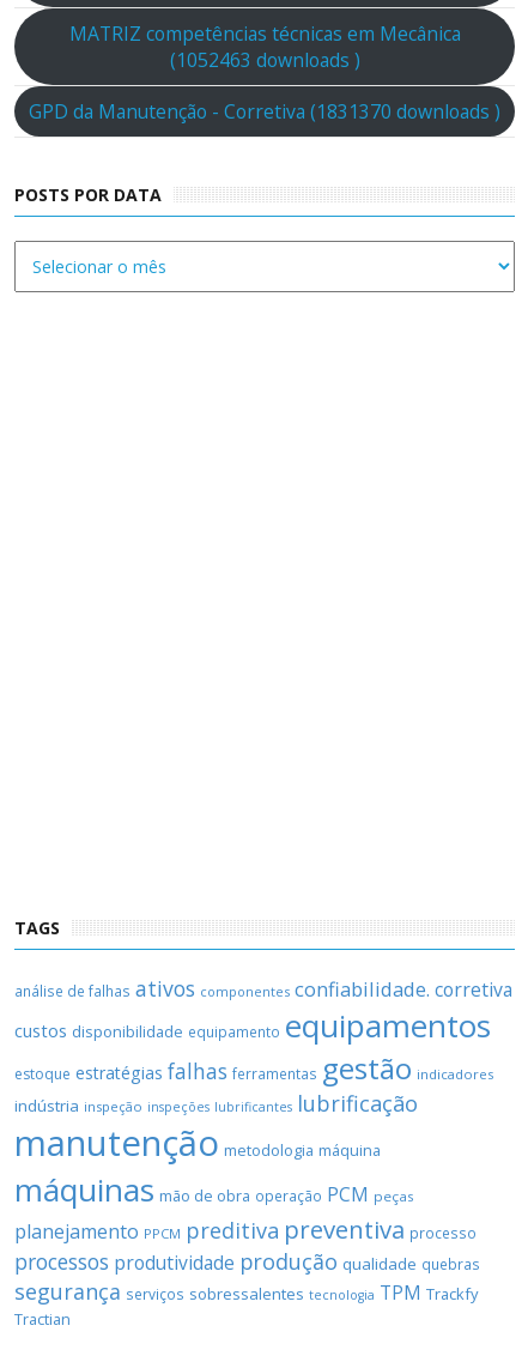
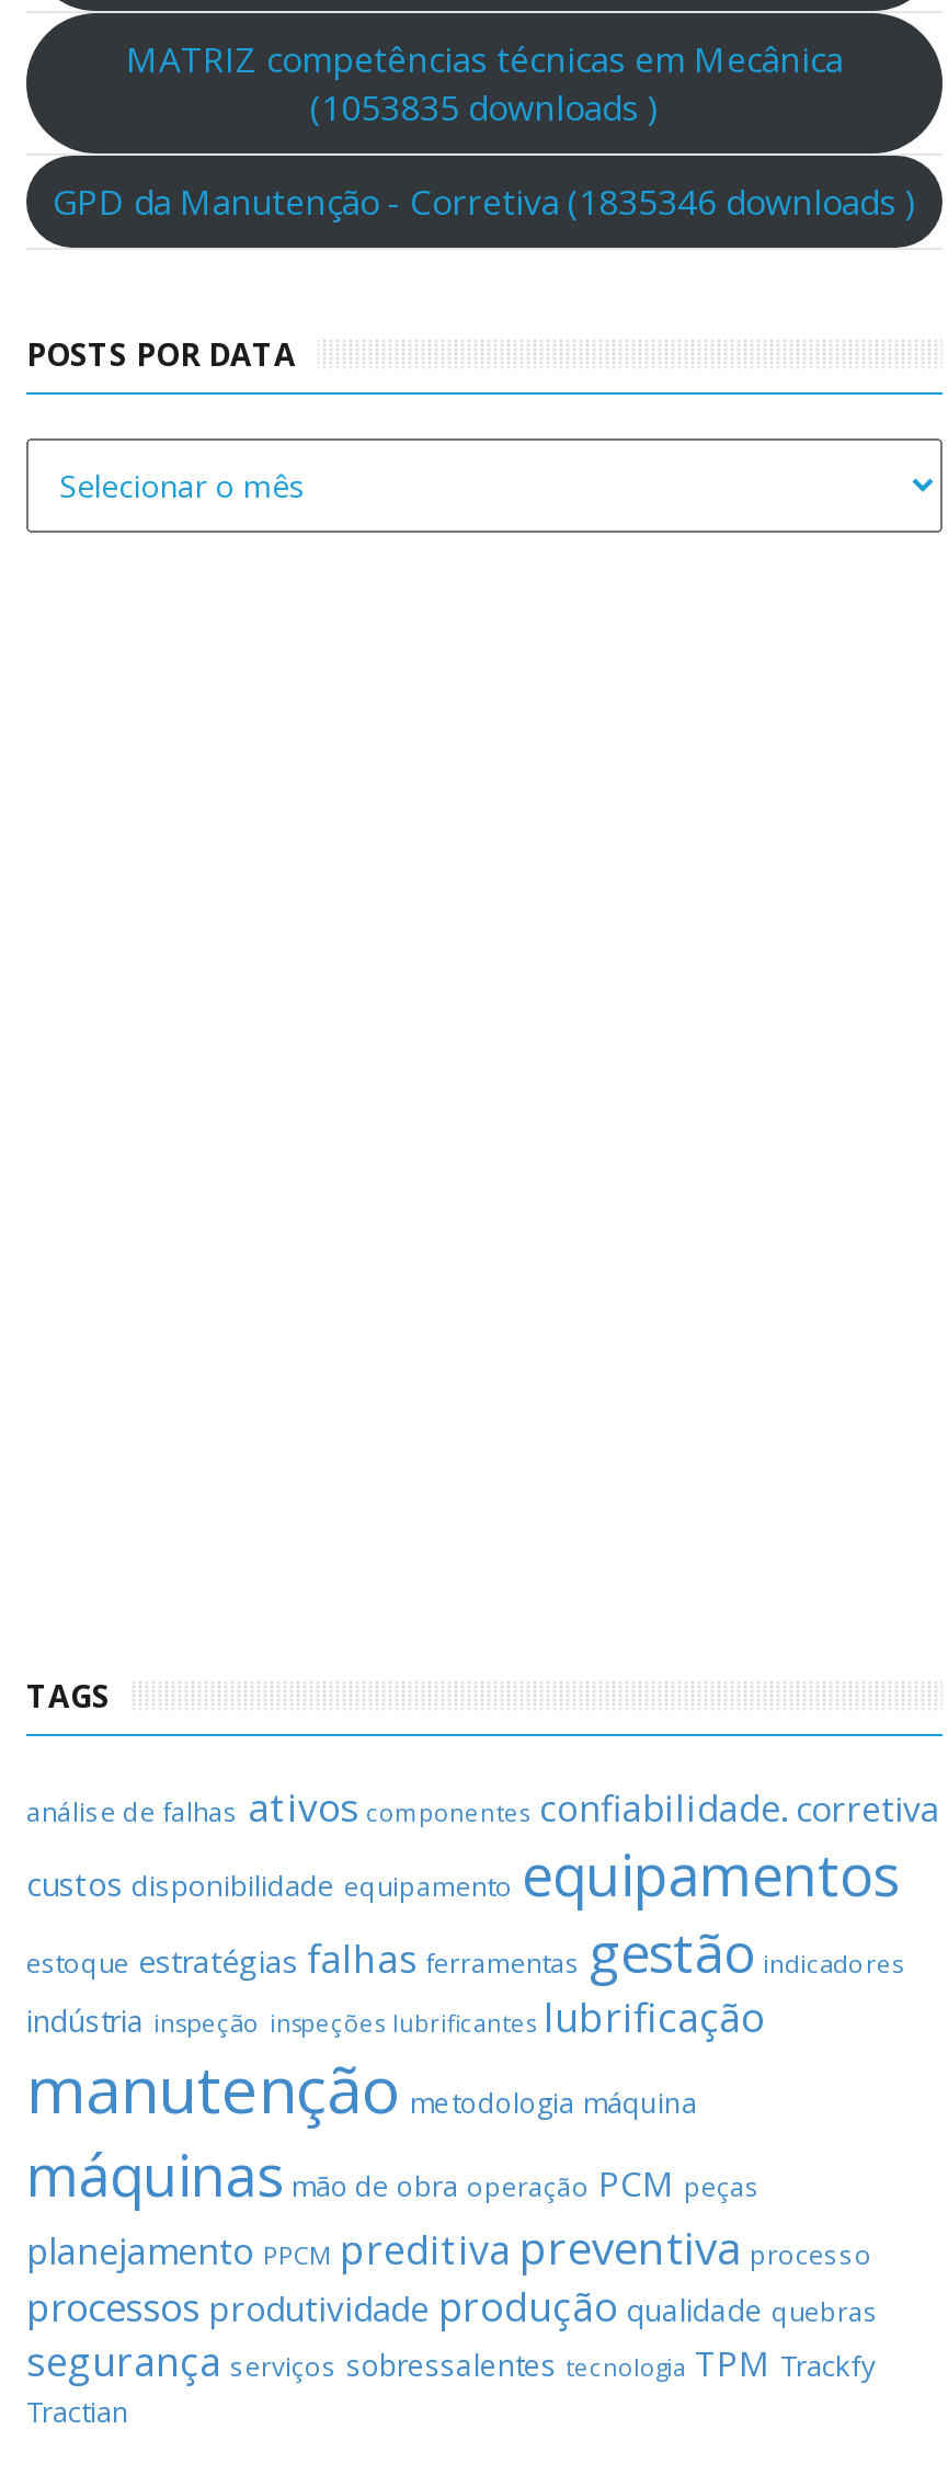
[169,46,360,72] (1052463 downloads ) -> [310,84,659,133] (1053835 downloads )
[29,98,500,124] GPD da Manutenção - Corretiva (1831370 downloads ) -> [53,179,916,227] GPD da Manutenção - Corretiva (1835346 downloads )

